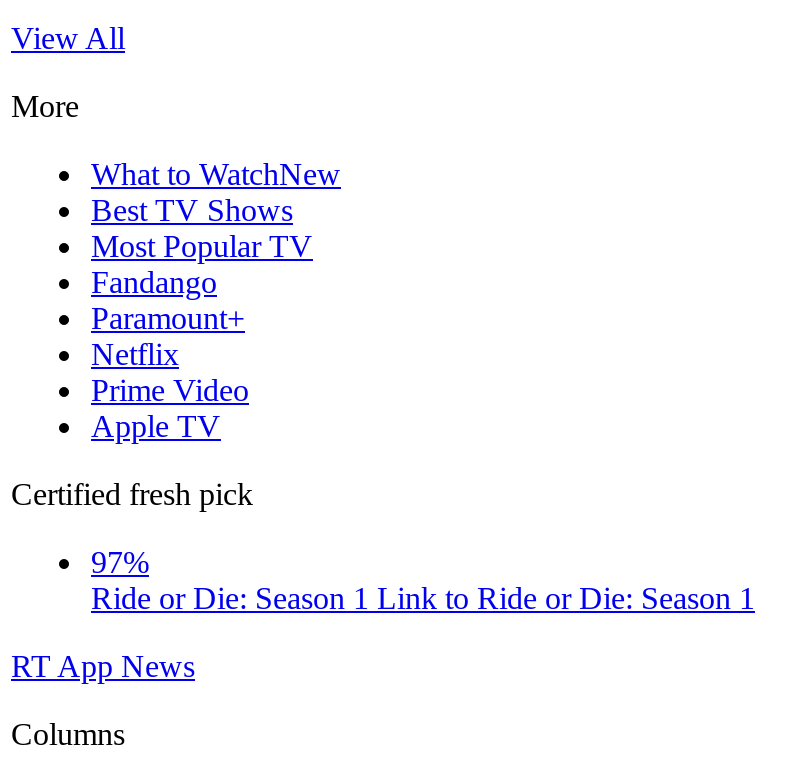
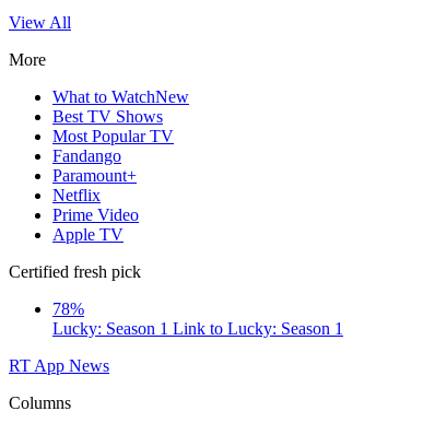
[91,545,755,615] 97% | Ride or Die: Season 1 Link to Ride or Die: Season 1 -> [52,299,343,338] 78% | Lucky: Season 1 Link to Lucky: Season 1

